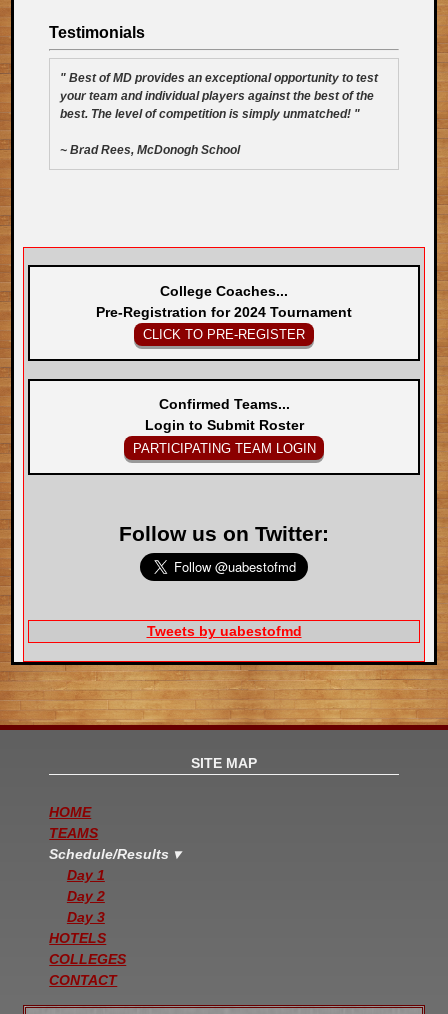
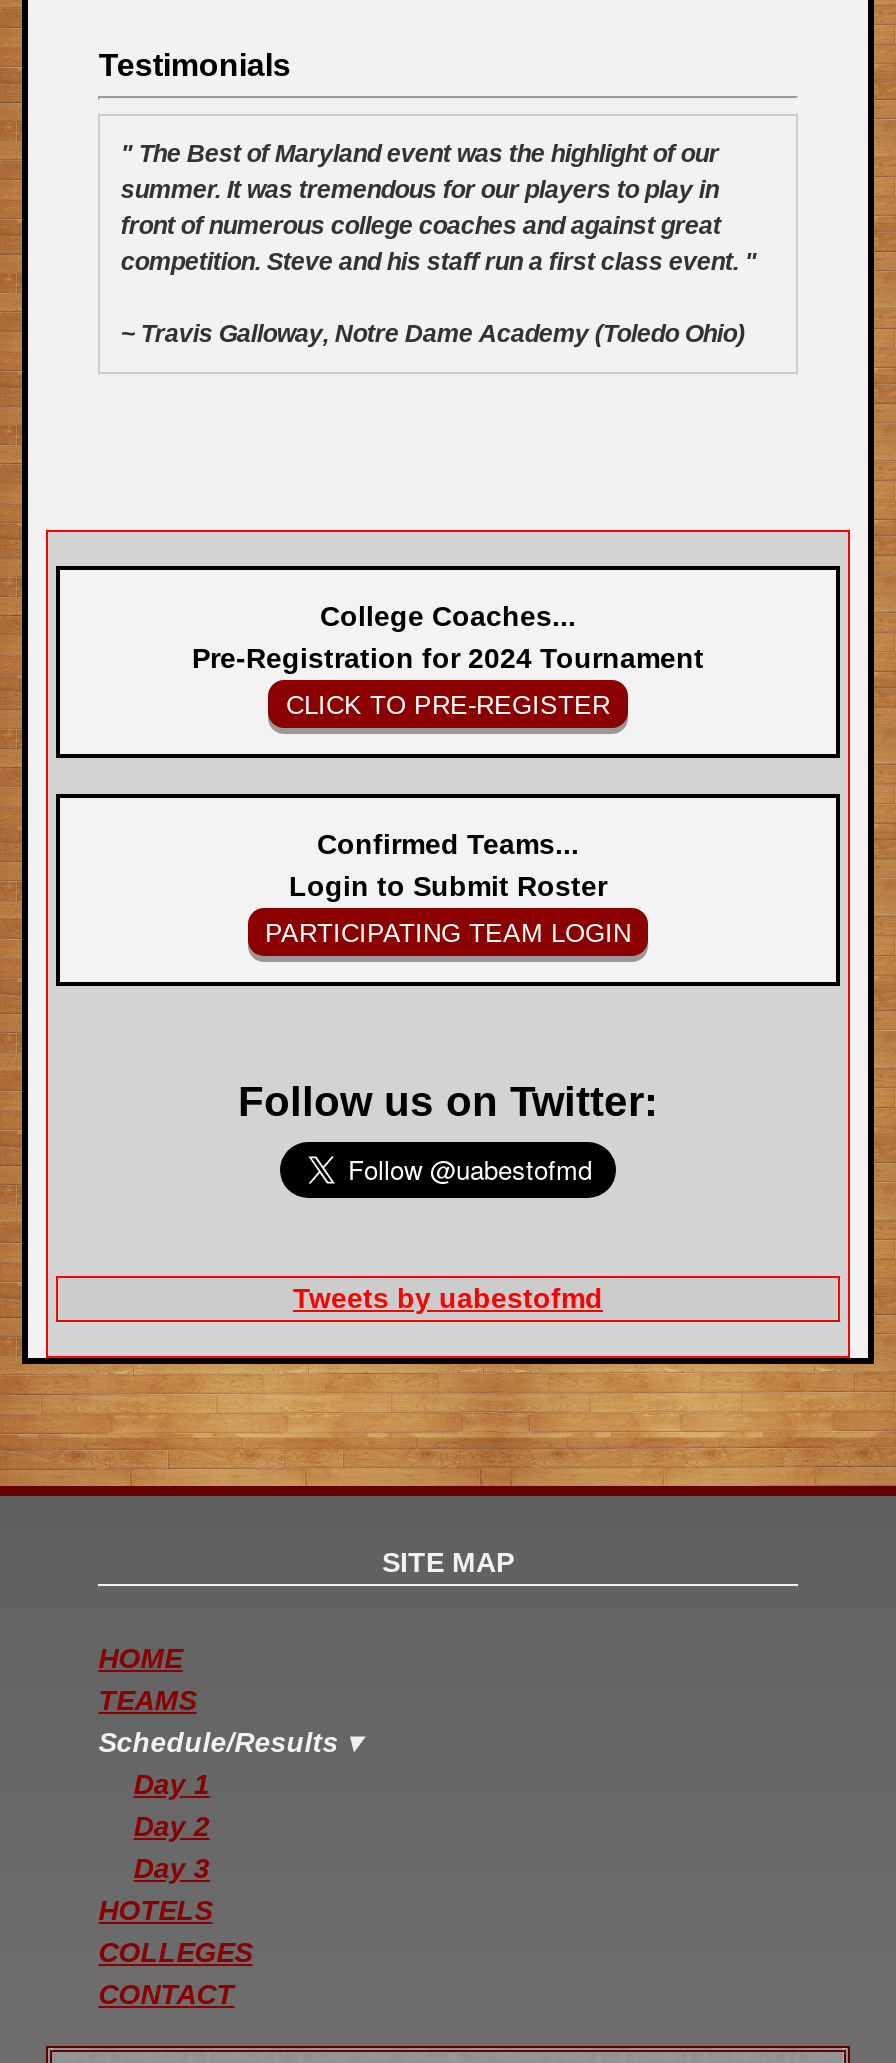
[60,70,378,120] " Best of MD provides an exceptional opportunity to test | your team and individual players against the best of the | best. The level of competition is simply unmatched! " -> [121,141,757,277] " The Best of Maryland event was the highlight of our | summer. It was tremendous for our players to play in | front of numerous college coaches and against great | competition. Steve and his staff run a first class event. "
[60,142,240,156] ~ Brad Rees, McDonogh School -> [121,321,745,349] ~ Travis Galloway, Notre Dame Academy (Toledo Ohio)

